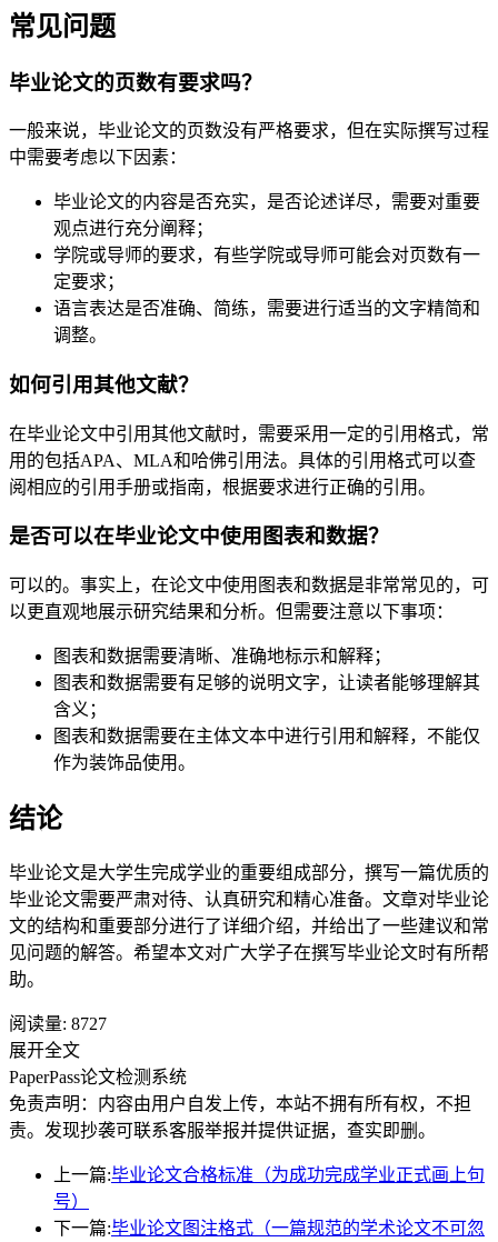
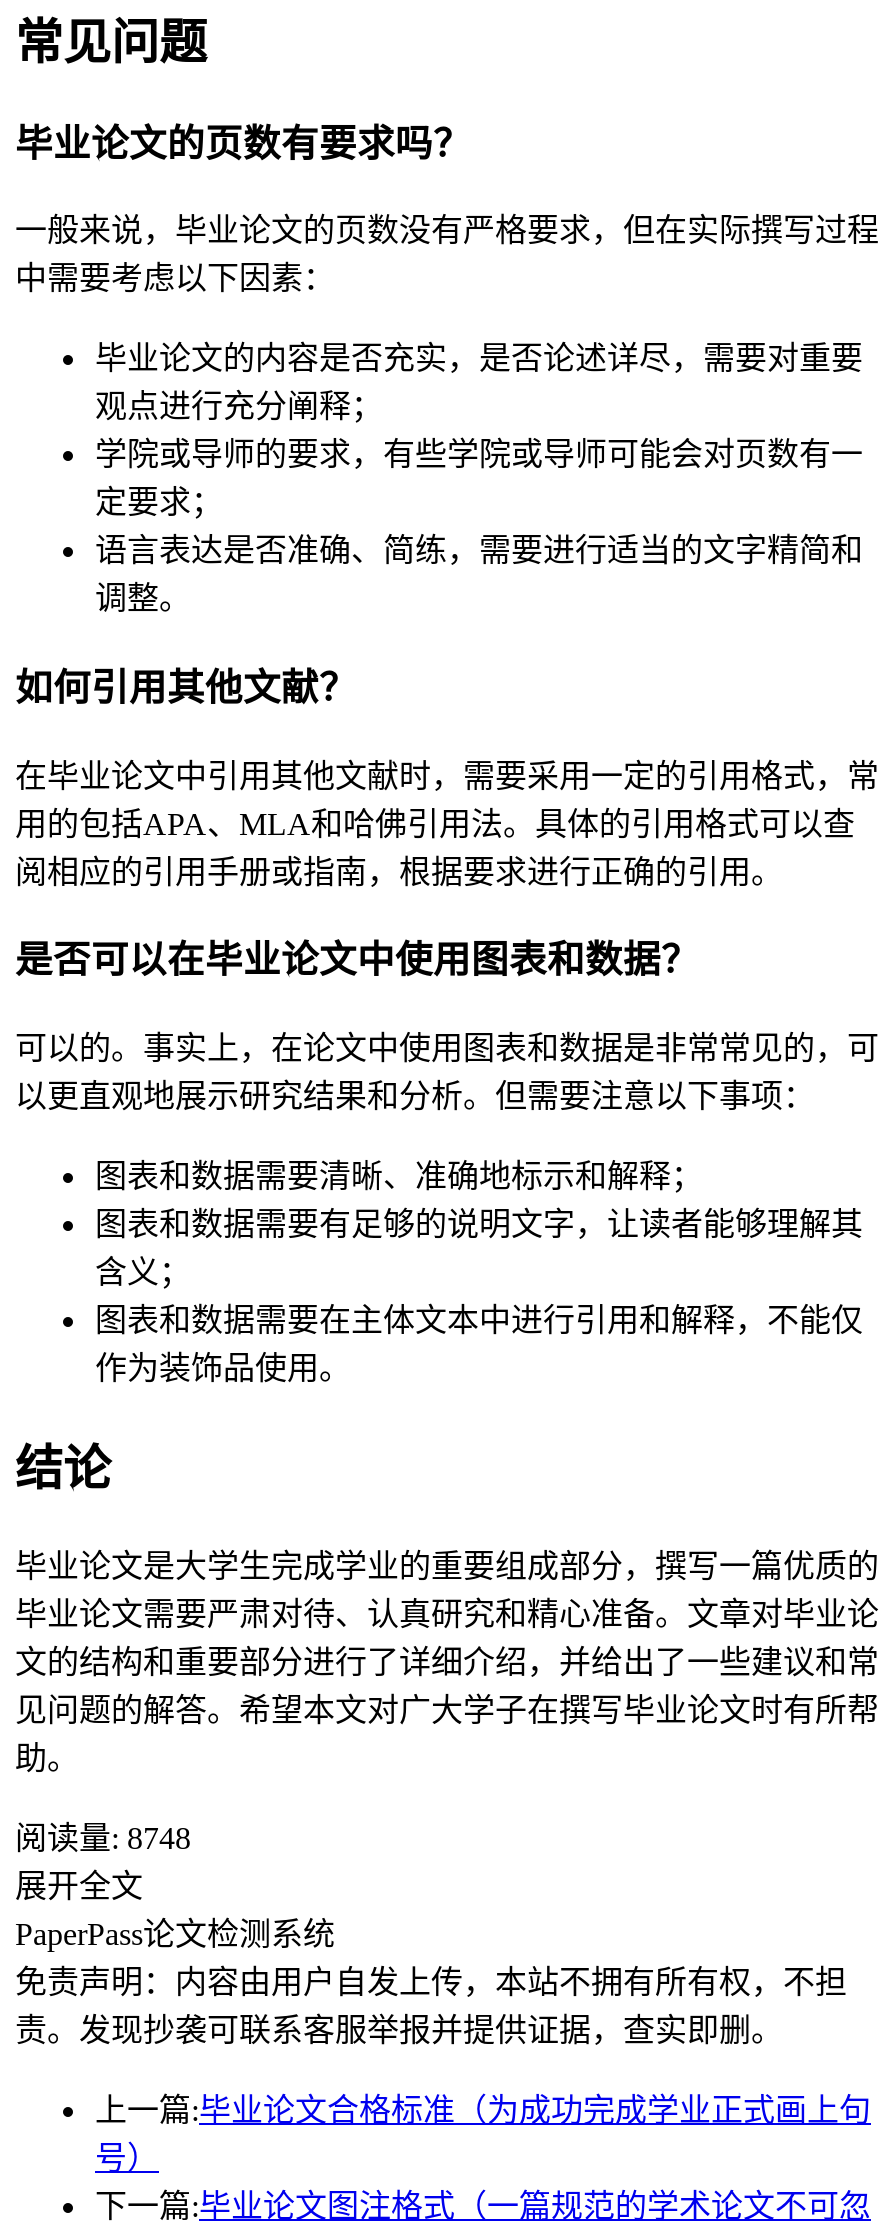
[9,1014,107,1033] 阅读量: 8727 -> [15,1821,191,1855] 阅读量: 8748

